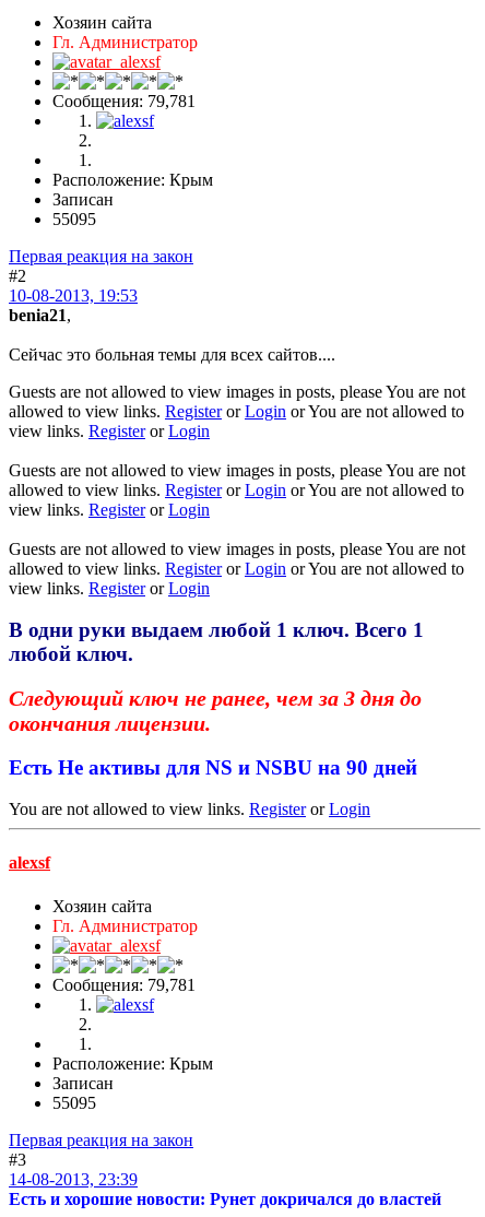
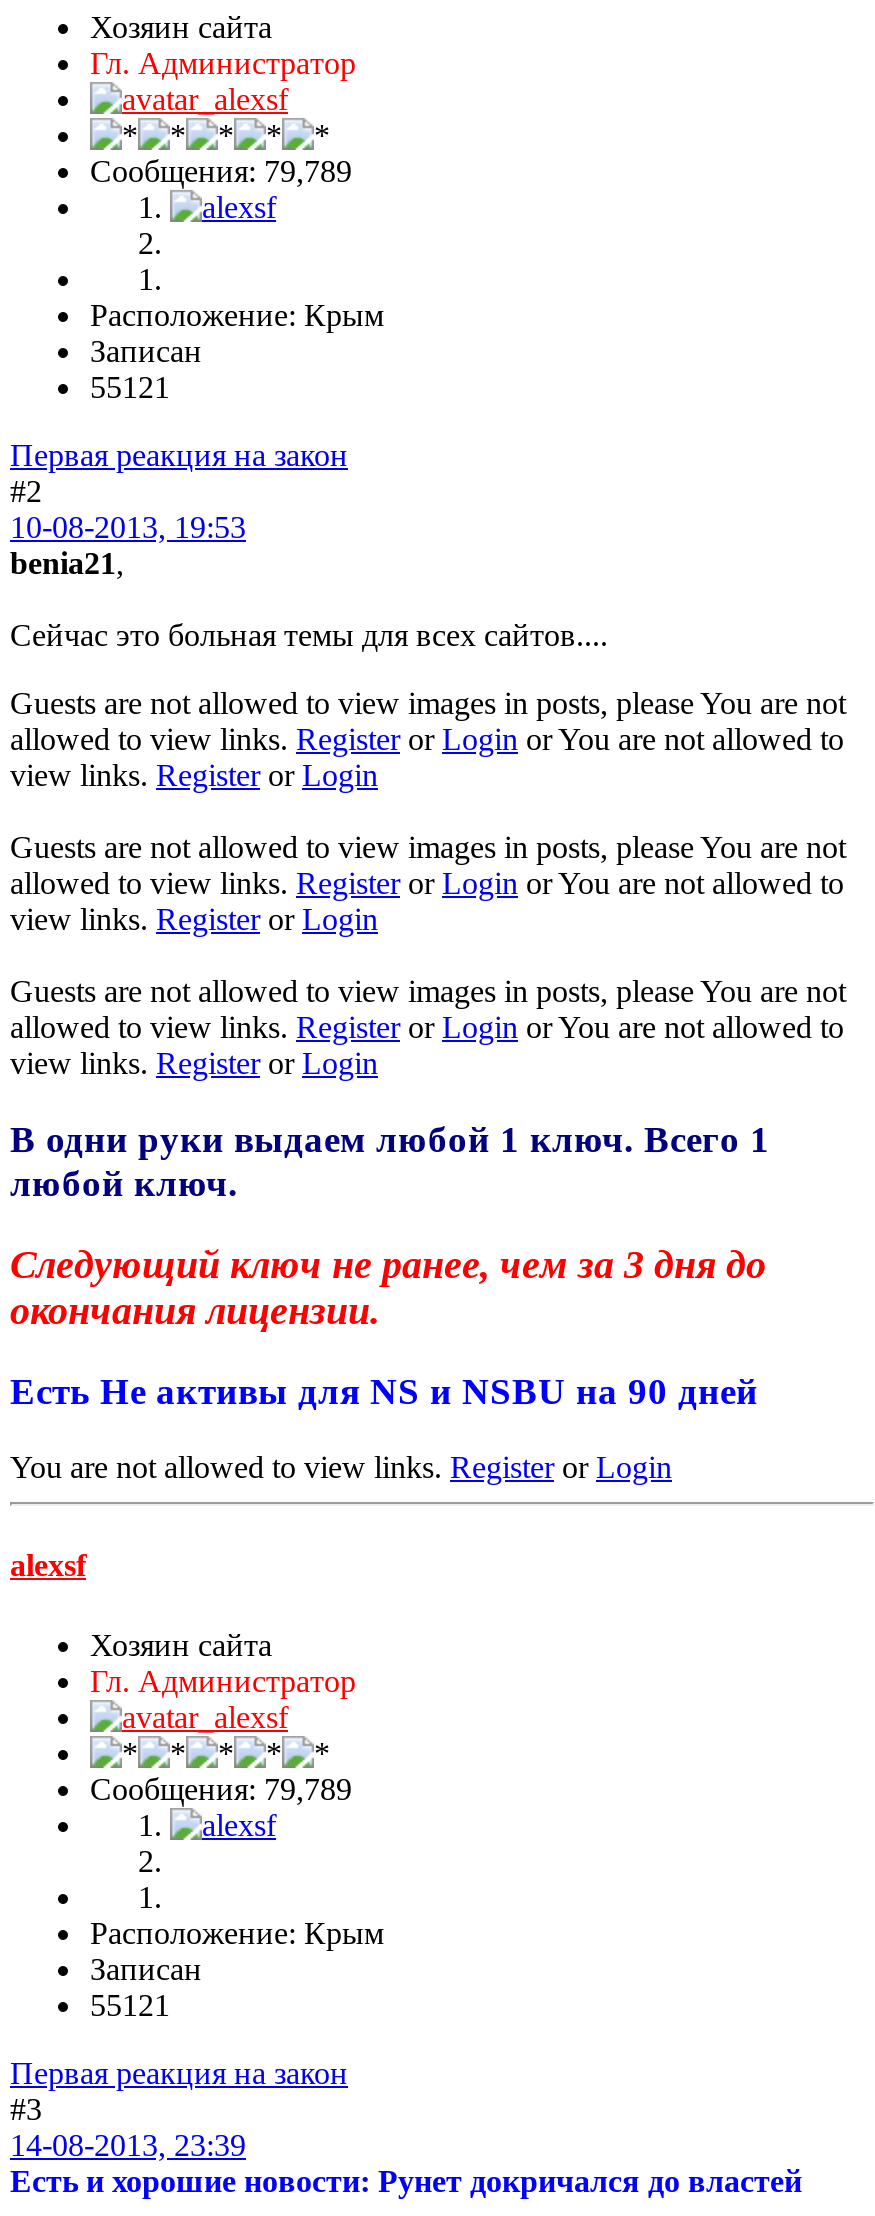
[52,92,196,110] Сообщения: 79,781 -> [90,154,352,188] Сообщения: 79,789
[52,210,96,228] 55095 -> [90,370,170,404] 55121
[52,975,196,994] Сообщения: 79,781 -> [90,1771,352,1805] Сообщения: 79,789
[52,1093,96,1112] 55095 -> [90,1987,170,2021] 55121

